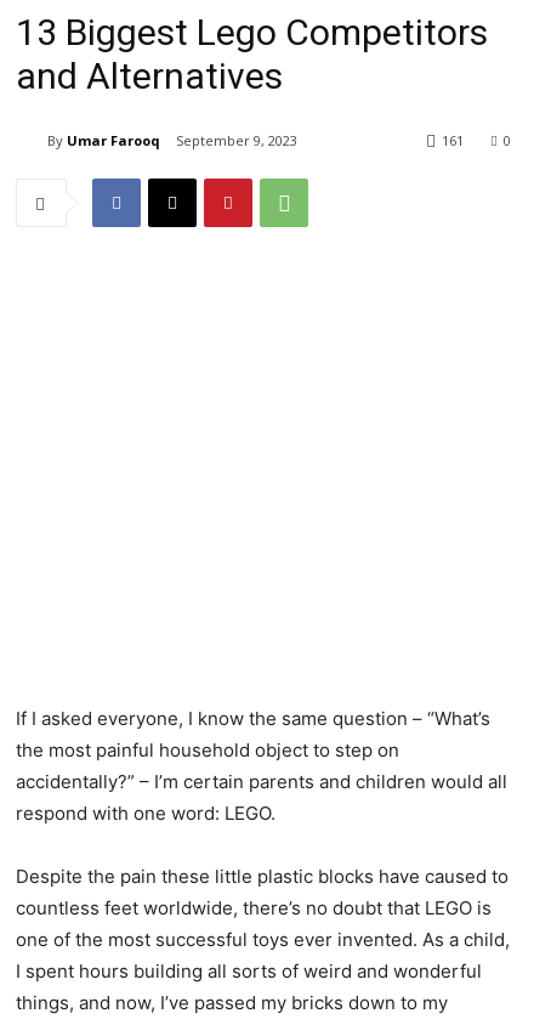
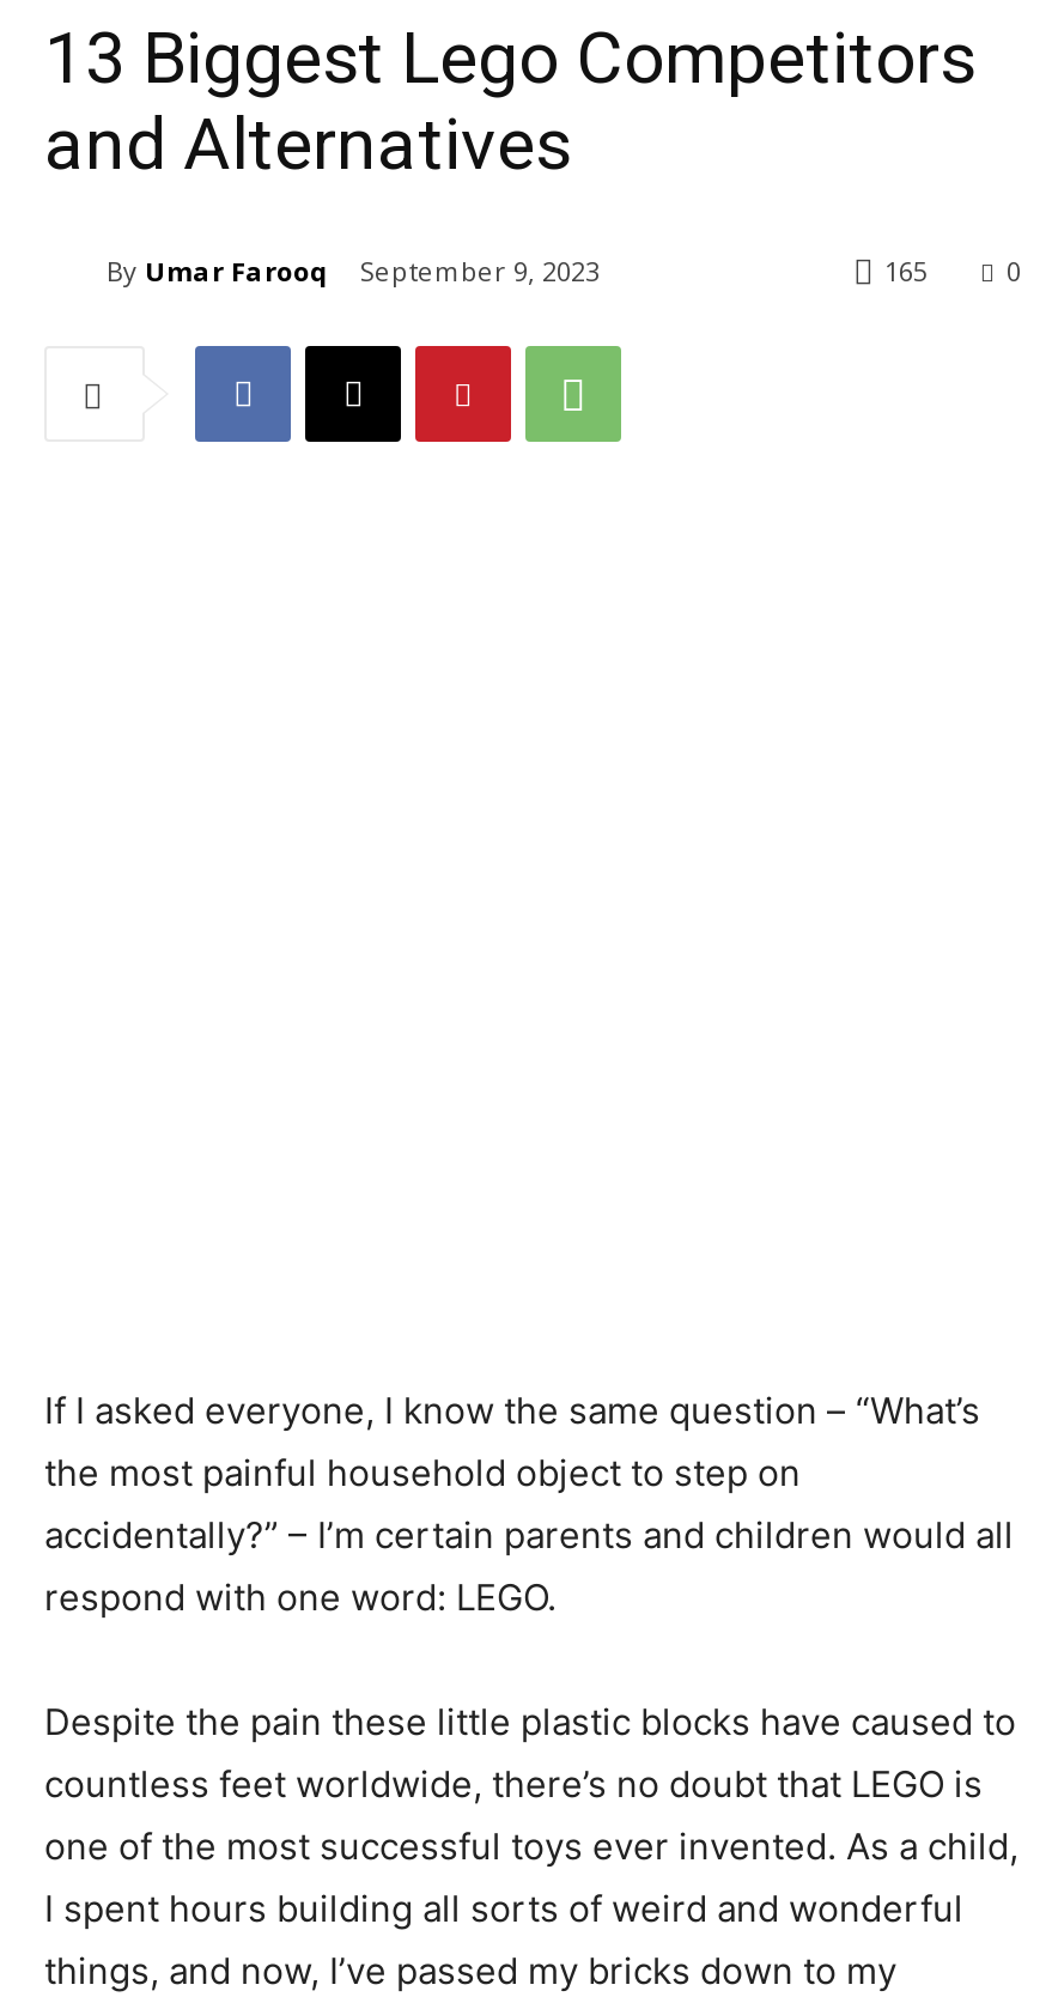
[442,131,464,150] 161 -> [884,253,928,289] 165

